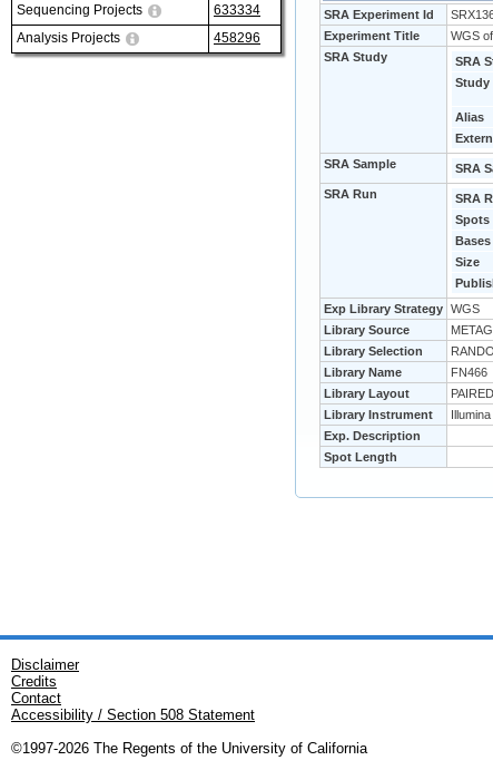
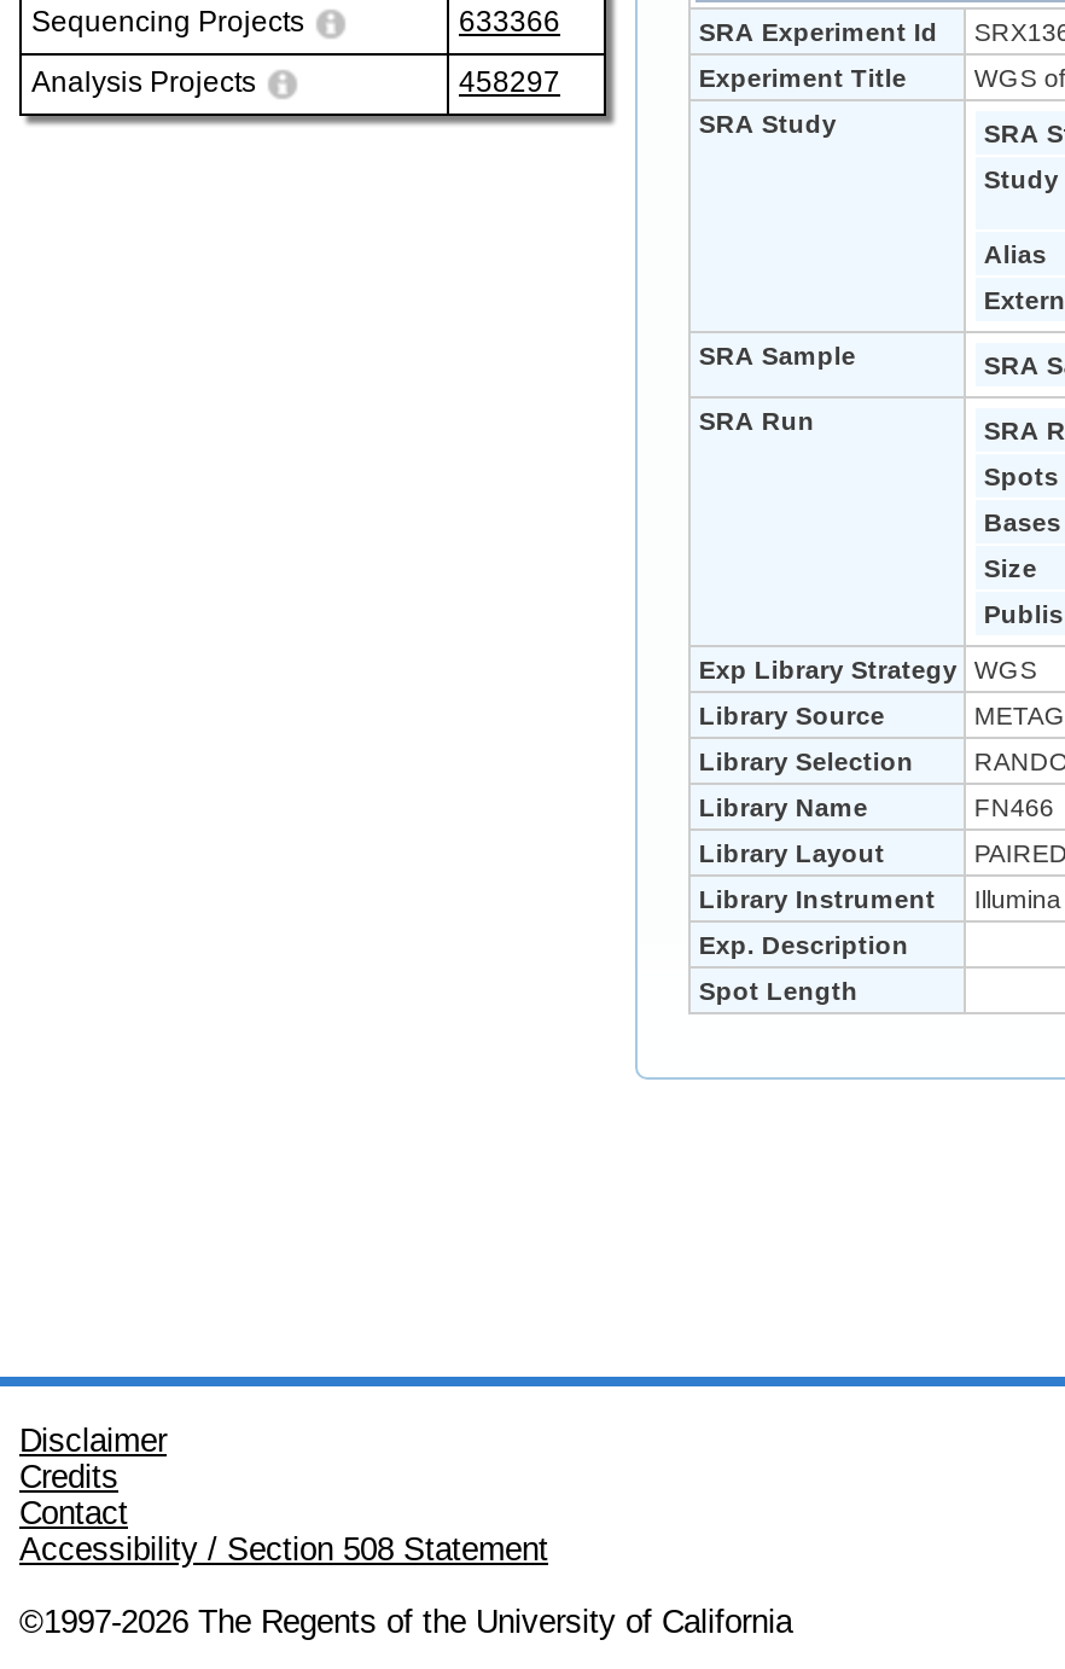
[214,2,260,18] 633334 -> [459,5,560,39] 633366
[214,30,260,46] 458296 -> [459,65,560,99] 458297

